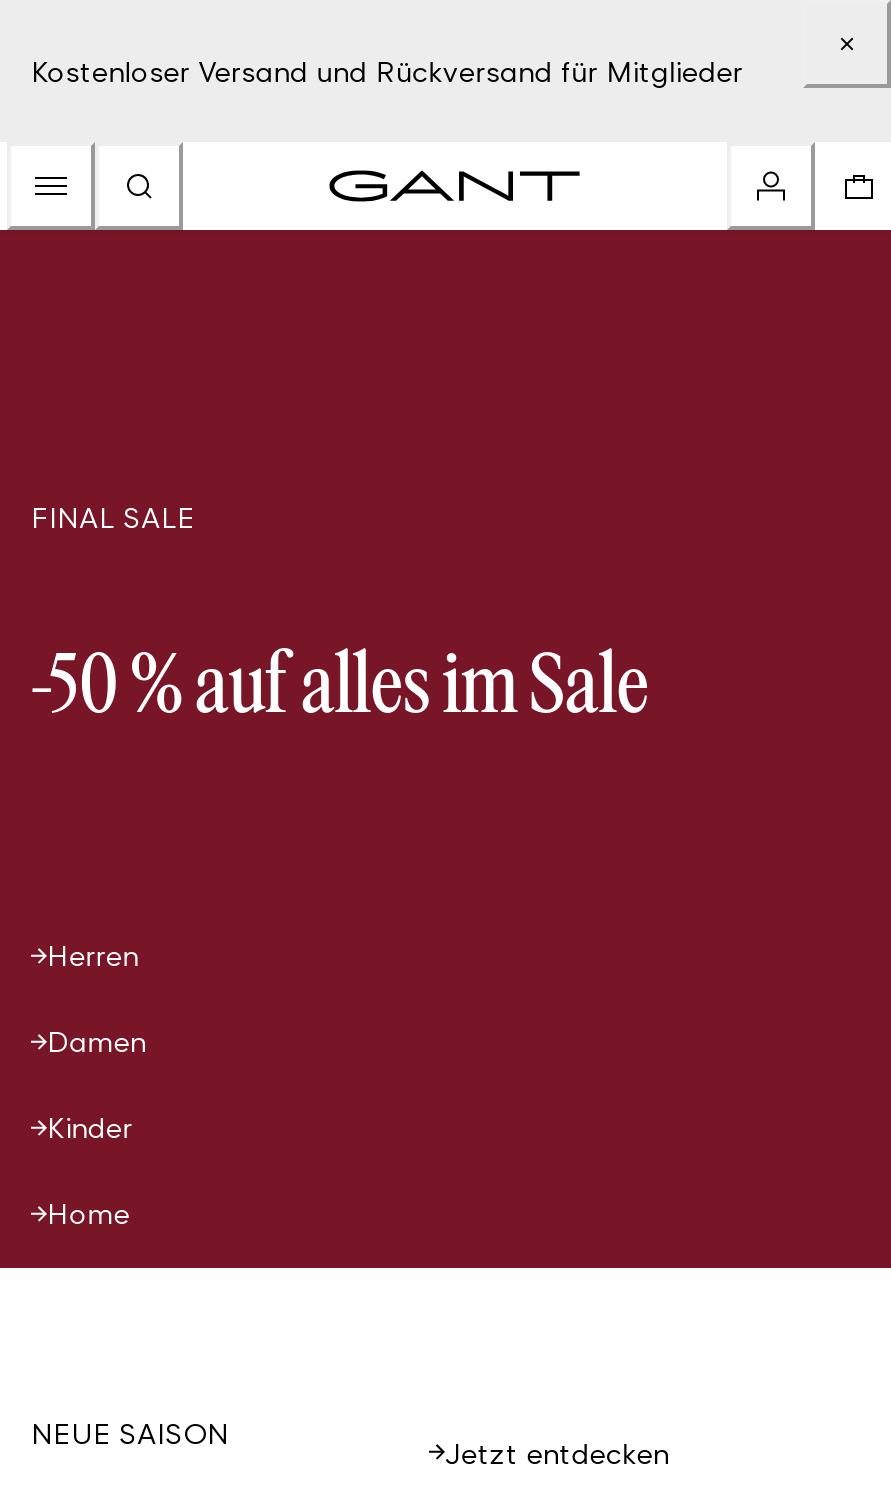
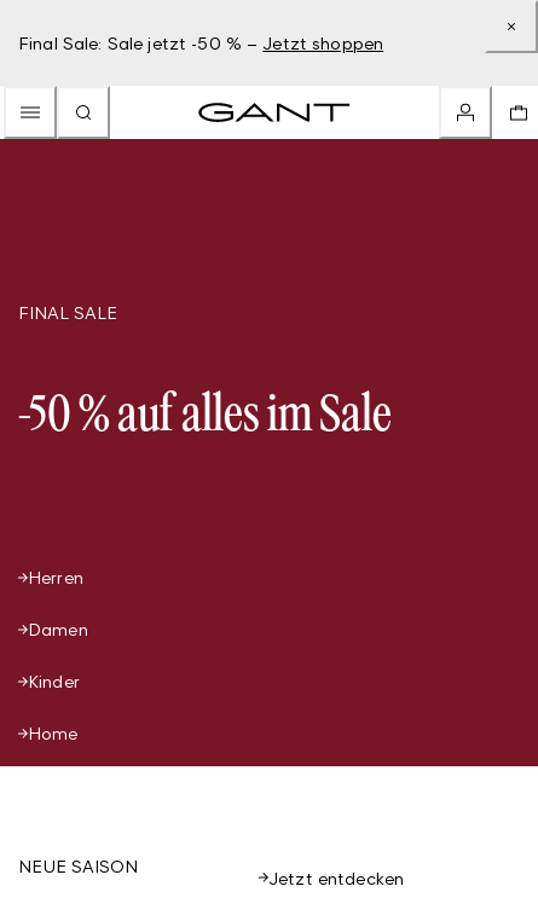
[31,54,743,88] Kostenloser Versand und Rückversand für Mitglieder -> [18,33,383,53] Final Sale: Sale jetzt -50 % – Jetzt shoppen

